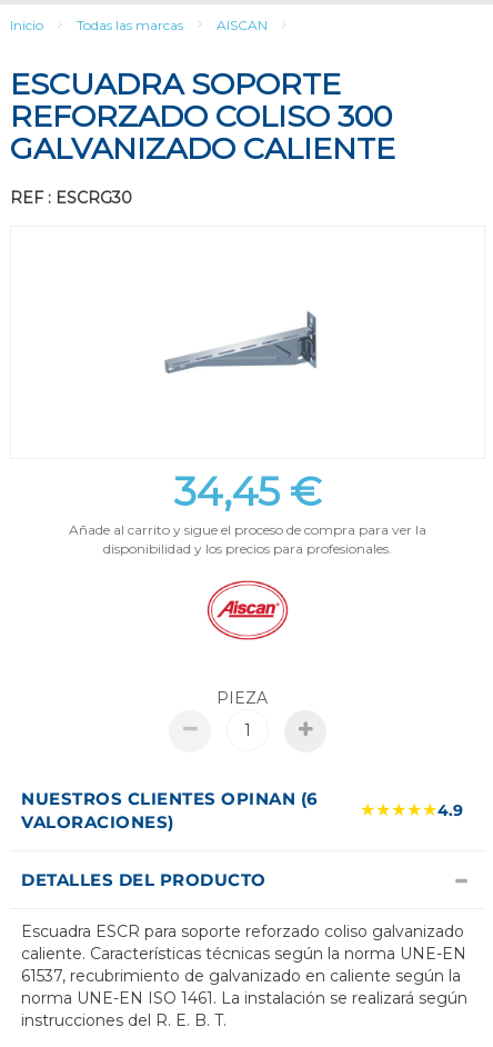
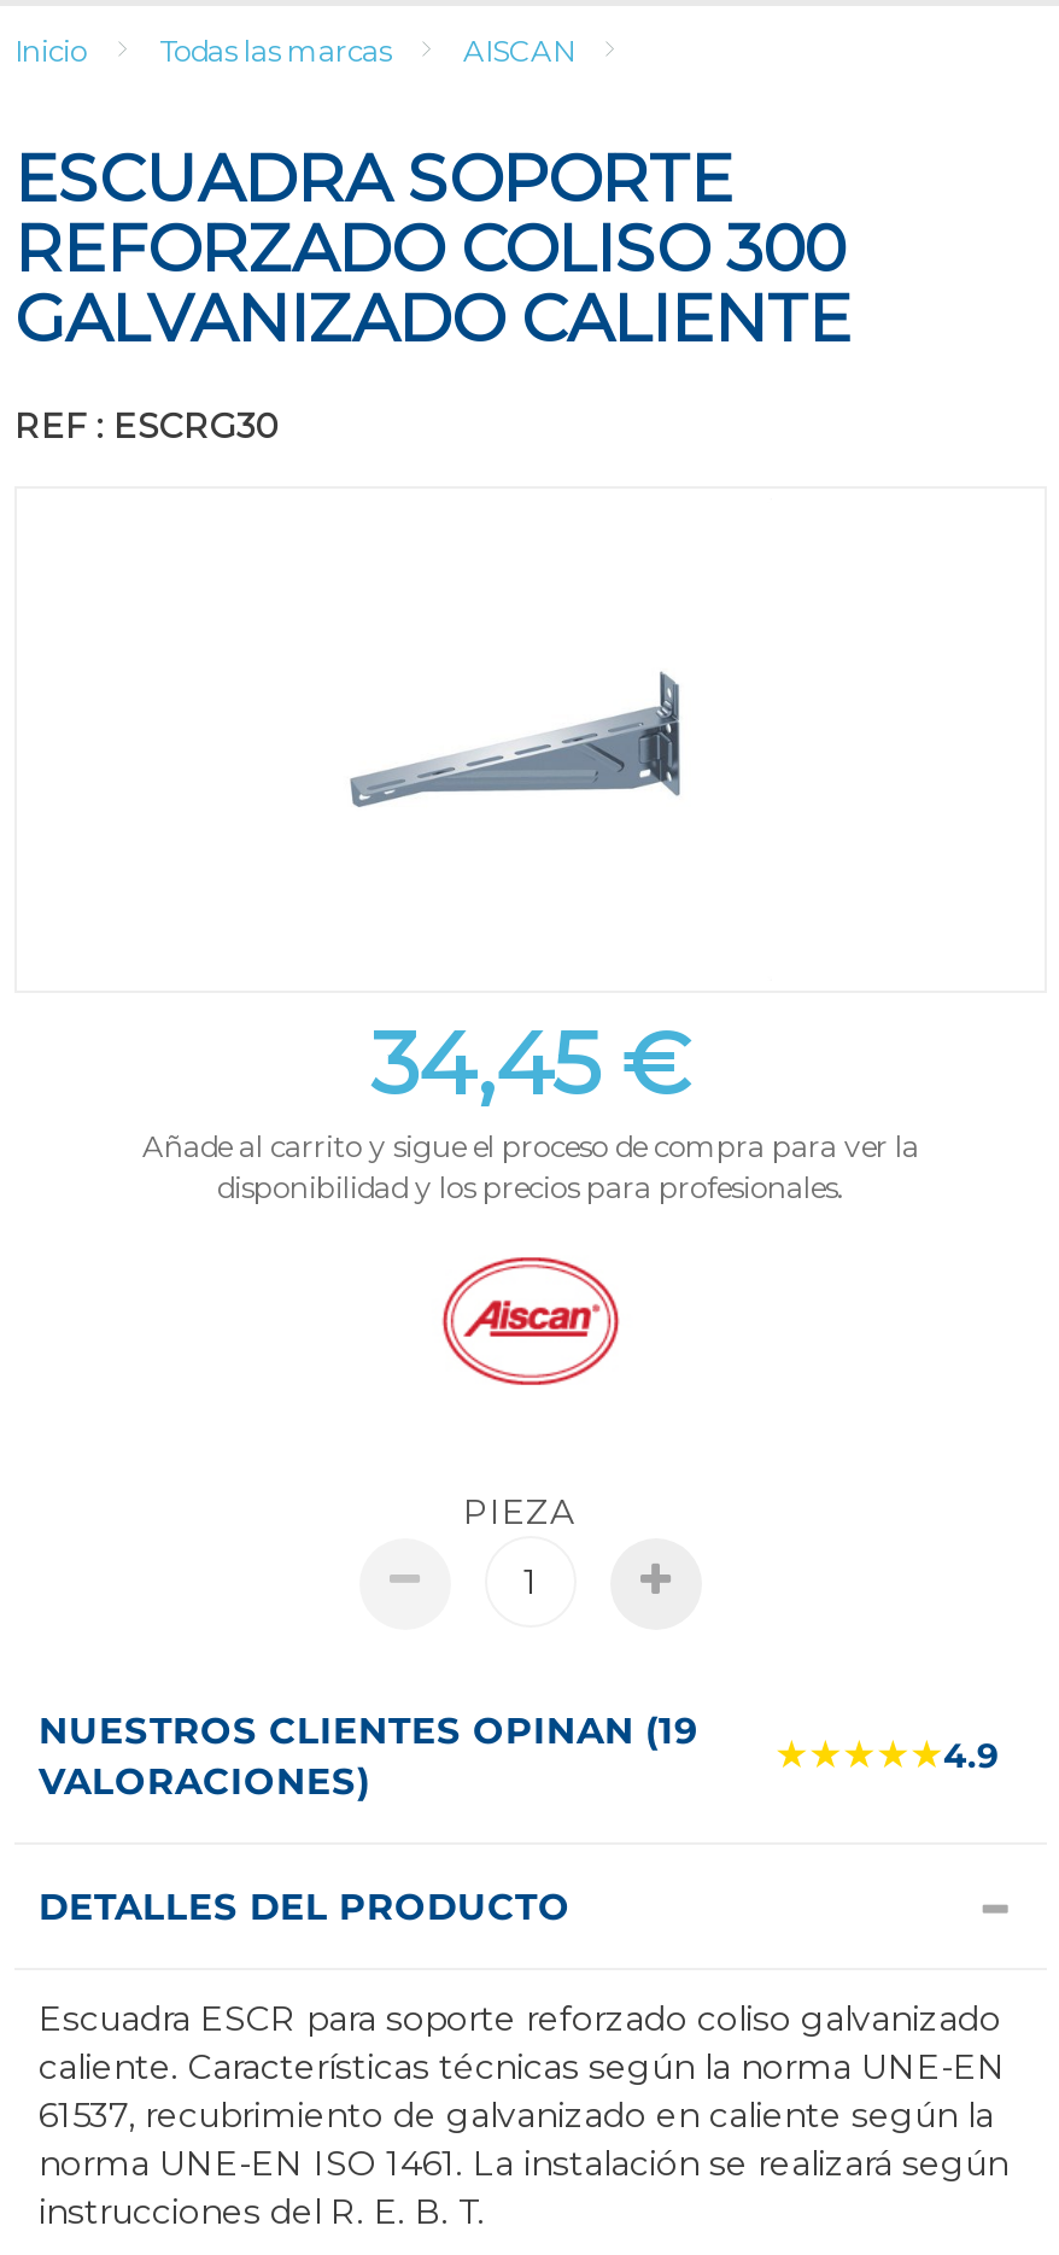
[21,788,318,810] NUESTROS CLIENTES OPINAN (6 -> [39,1708,700,1754] NUESTROS CLIENTES OPINAN (19

